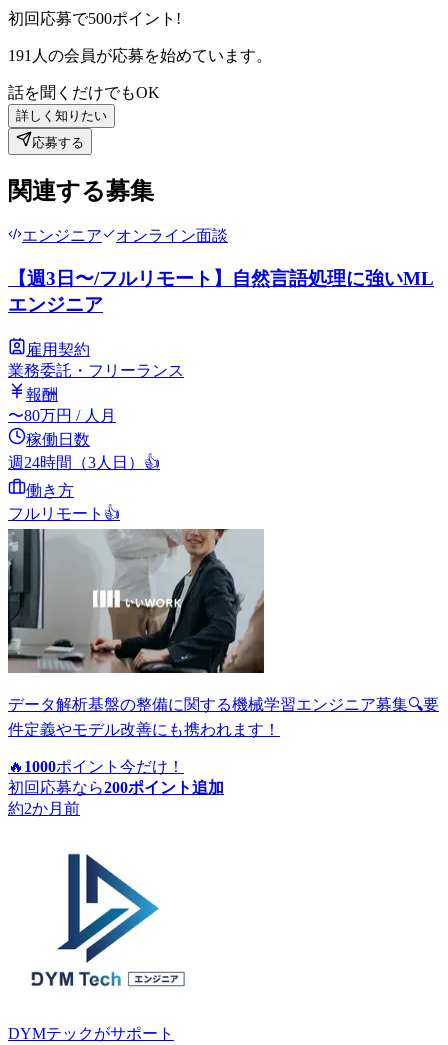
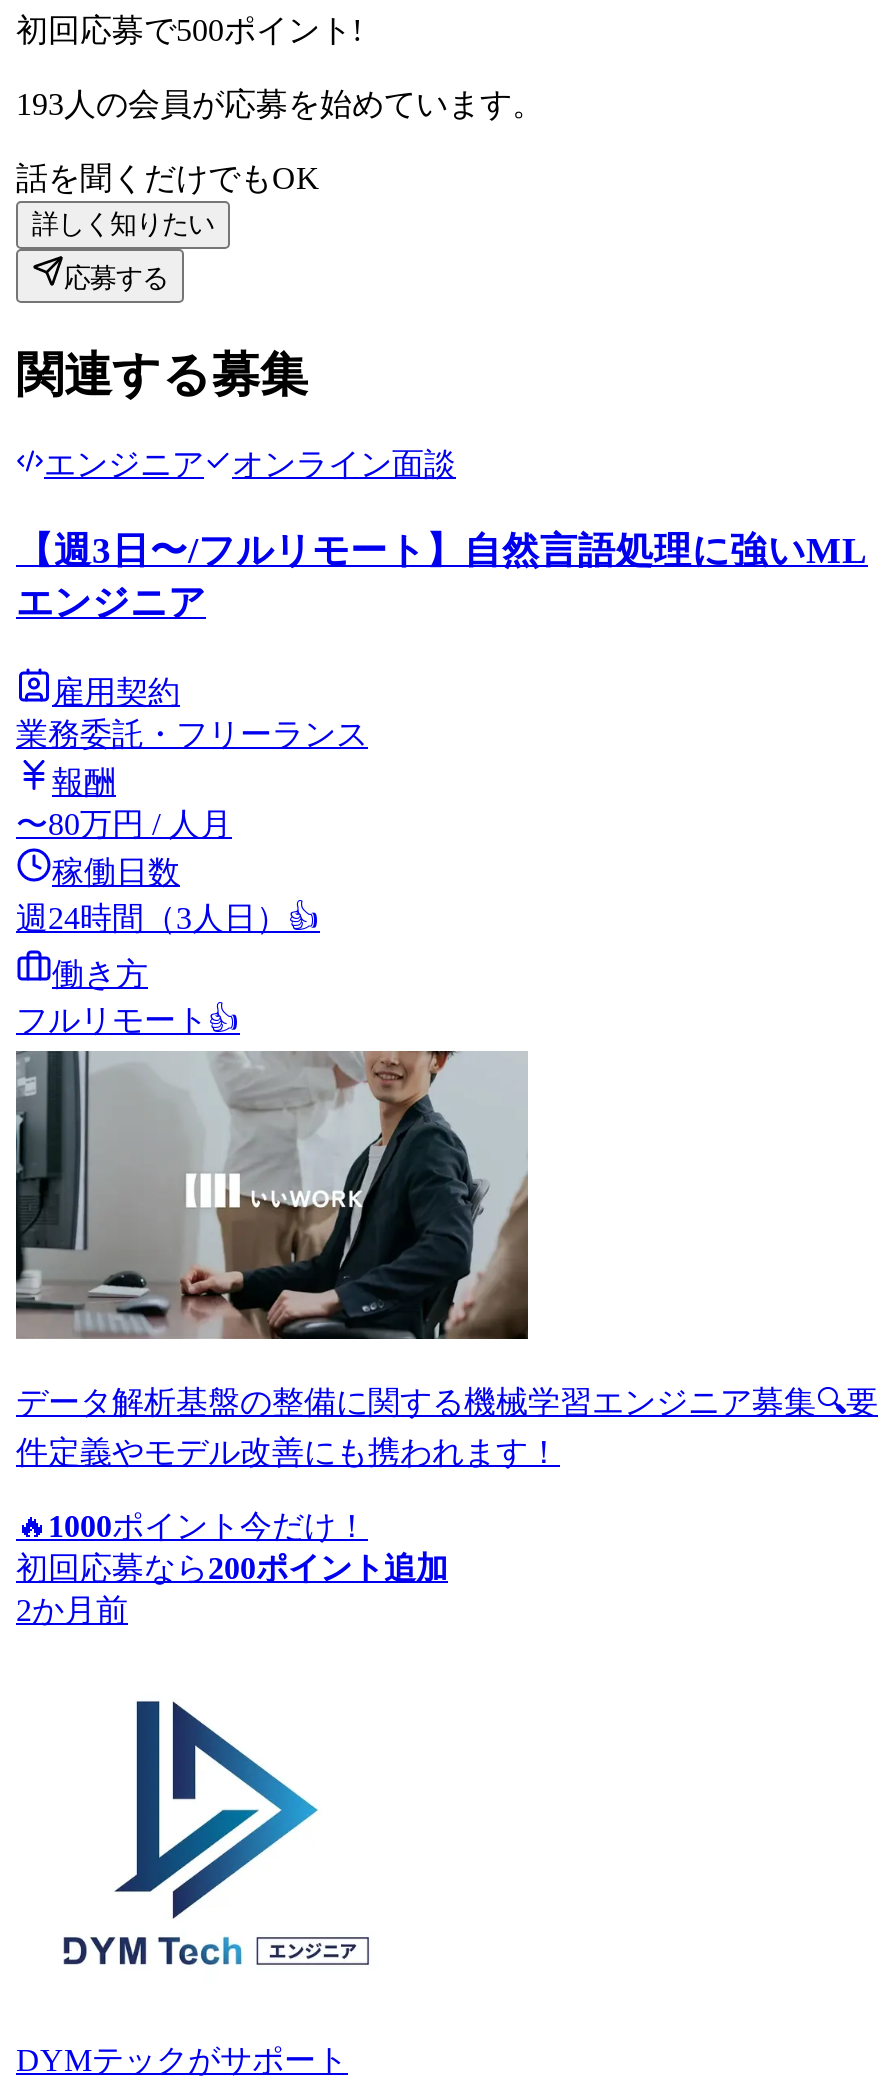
[8,47,272,64] 191人の会員が応募を始めています。 -> [16,86,544,120] 193人の会員が応募を始めています。
[8,800,80,817] 約2か月前 -> [16,1593,128,1627] 2か月前

